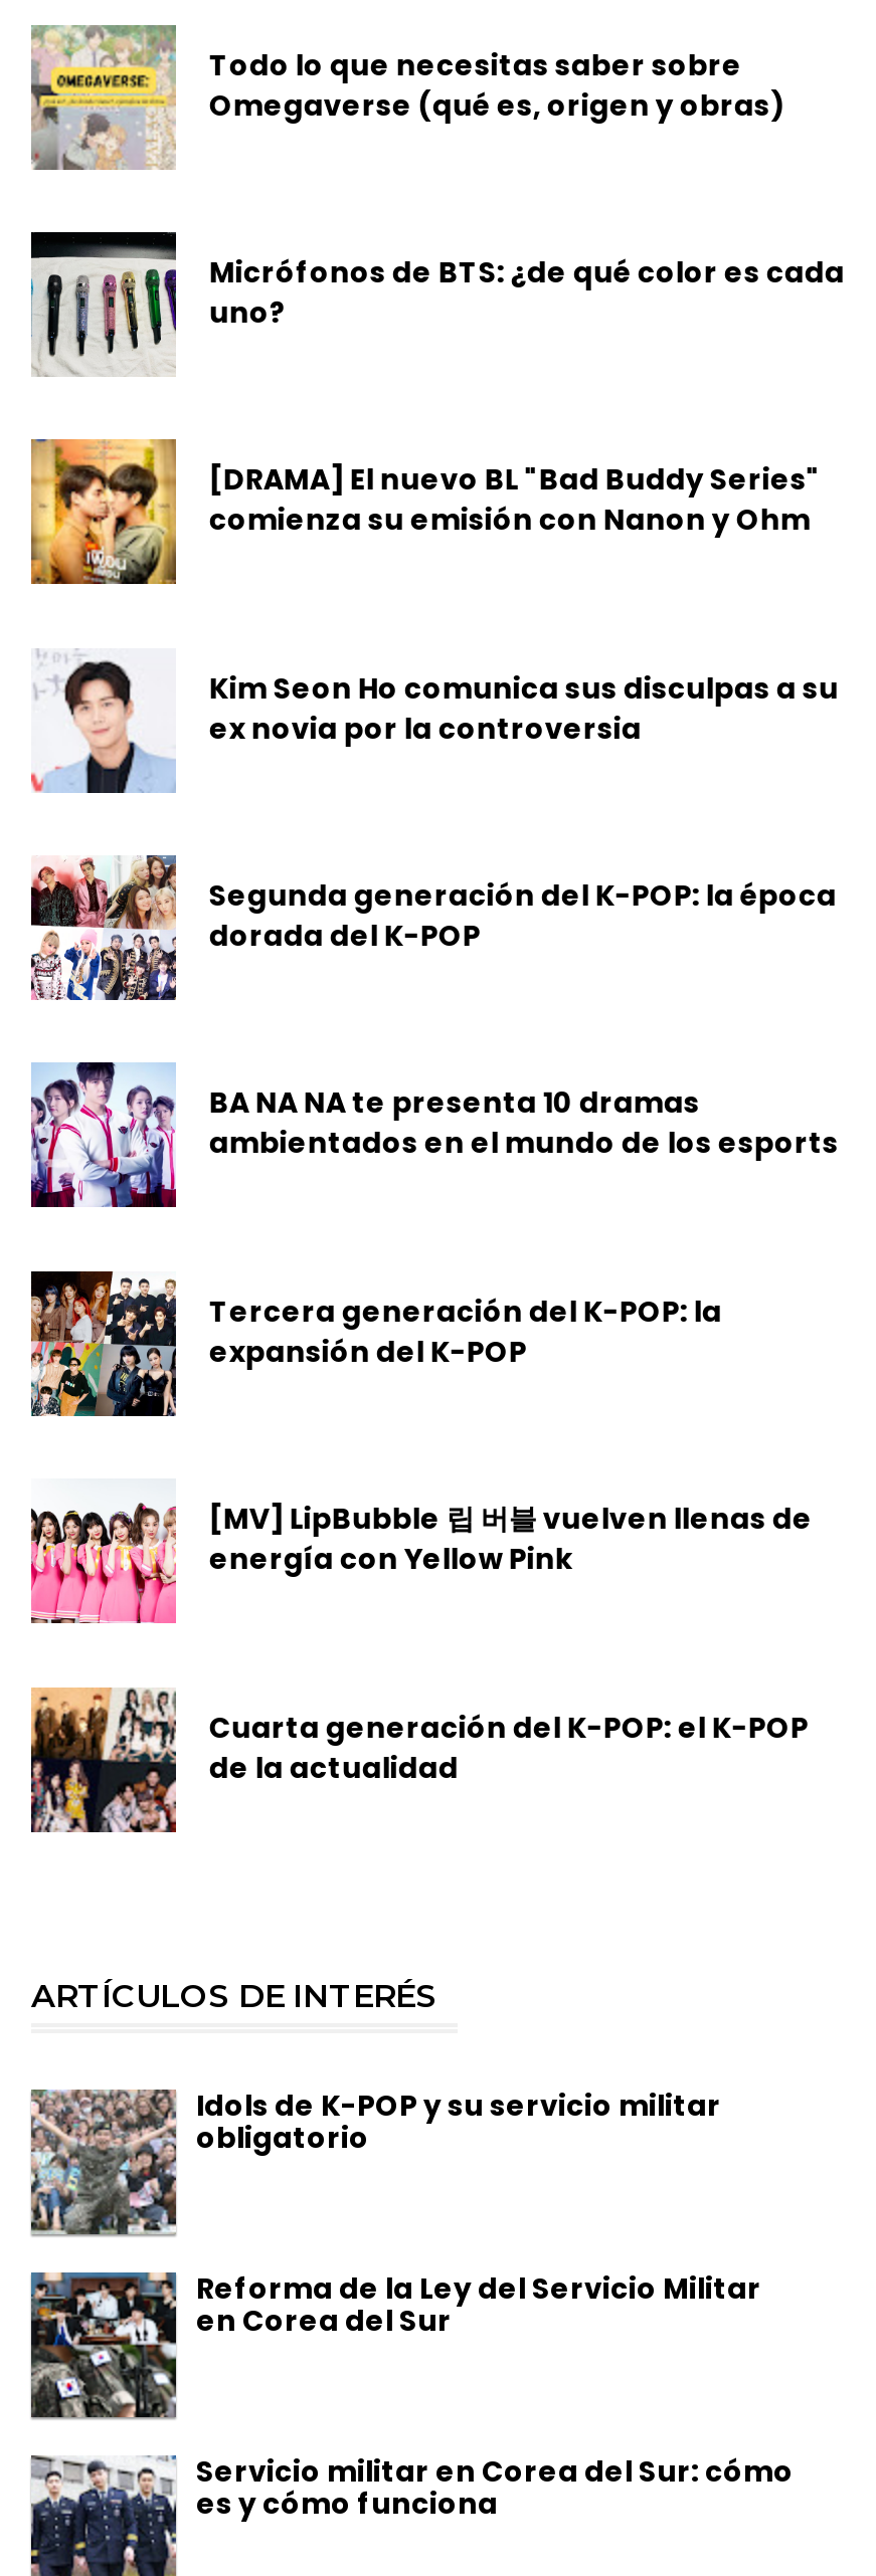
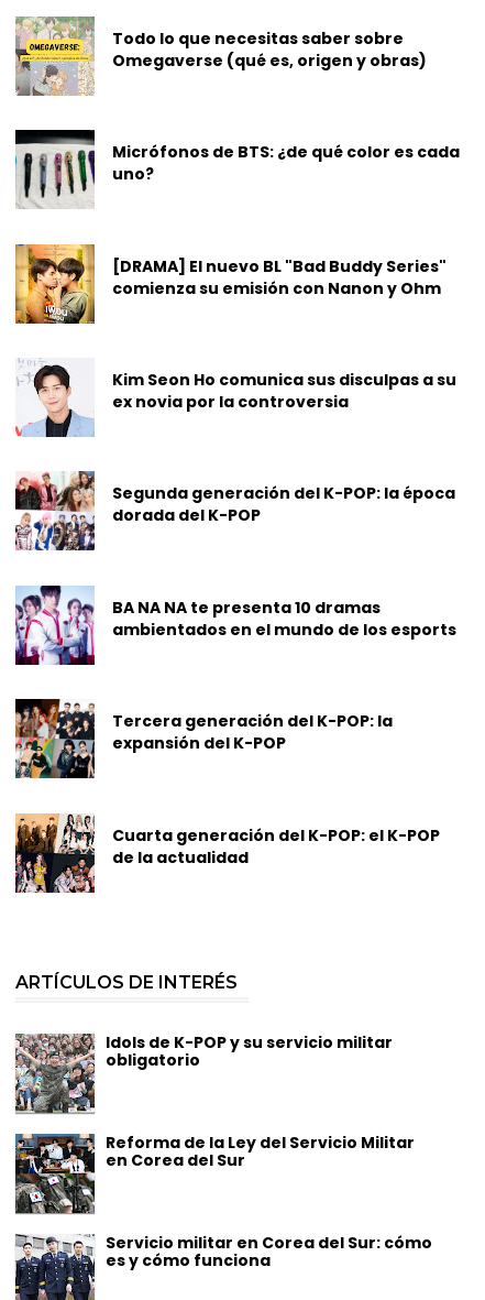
[29,1479,812,1626] [image] | [MV] LipBubble 립 버블 vuelven llenas de | energía con Yellow Pink -> none

